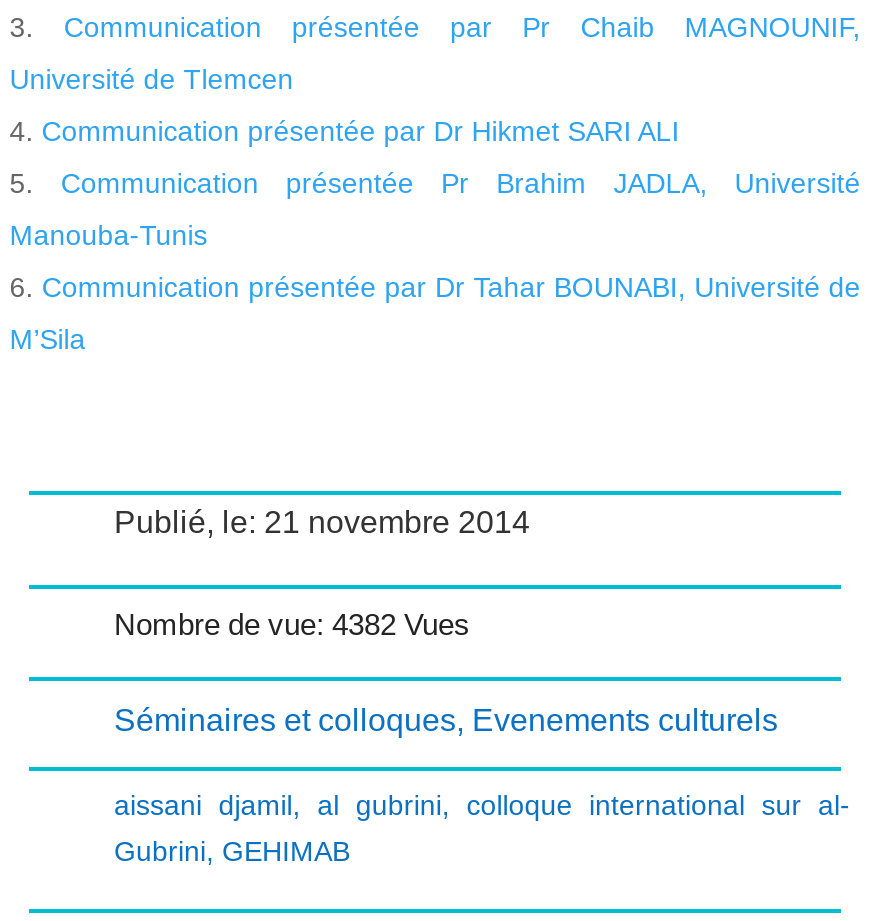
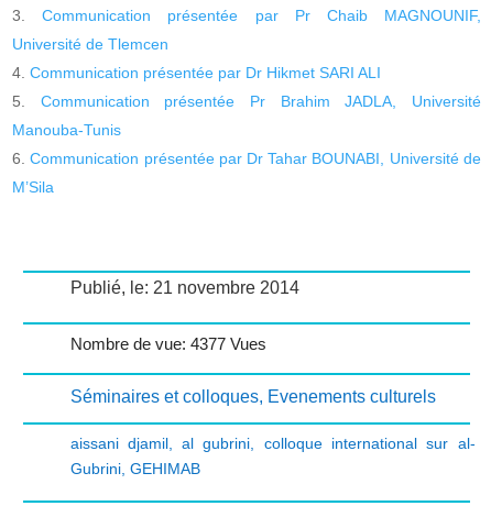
[114,606,470,640] Nombre de vue: 4382 Vues -> [70,334,266,353] Nombre de vue: 4377 Vues

